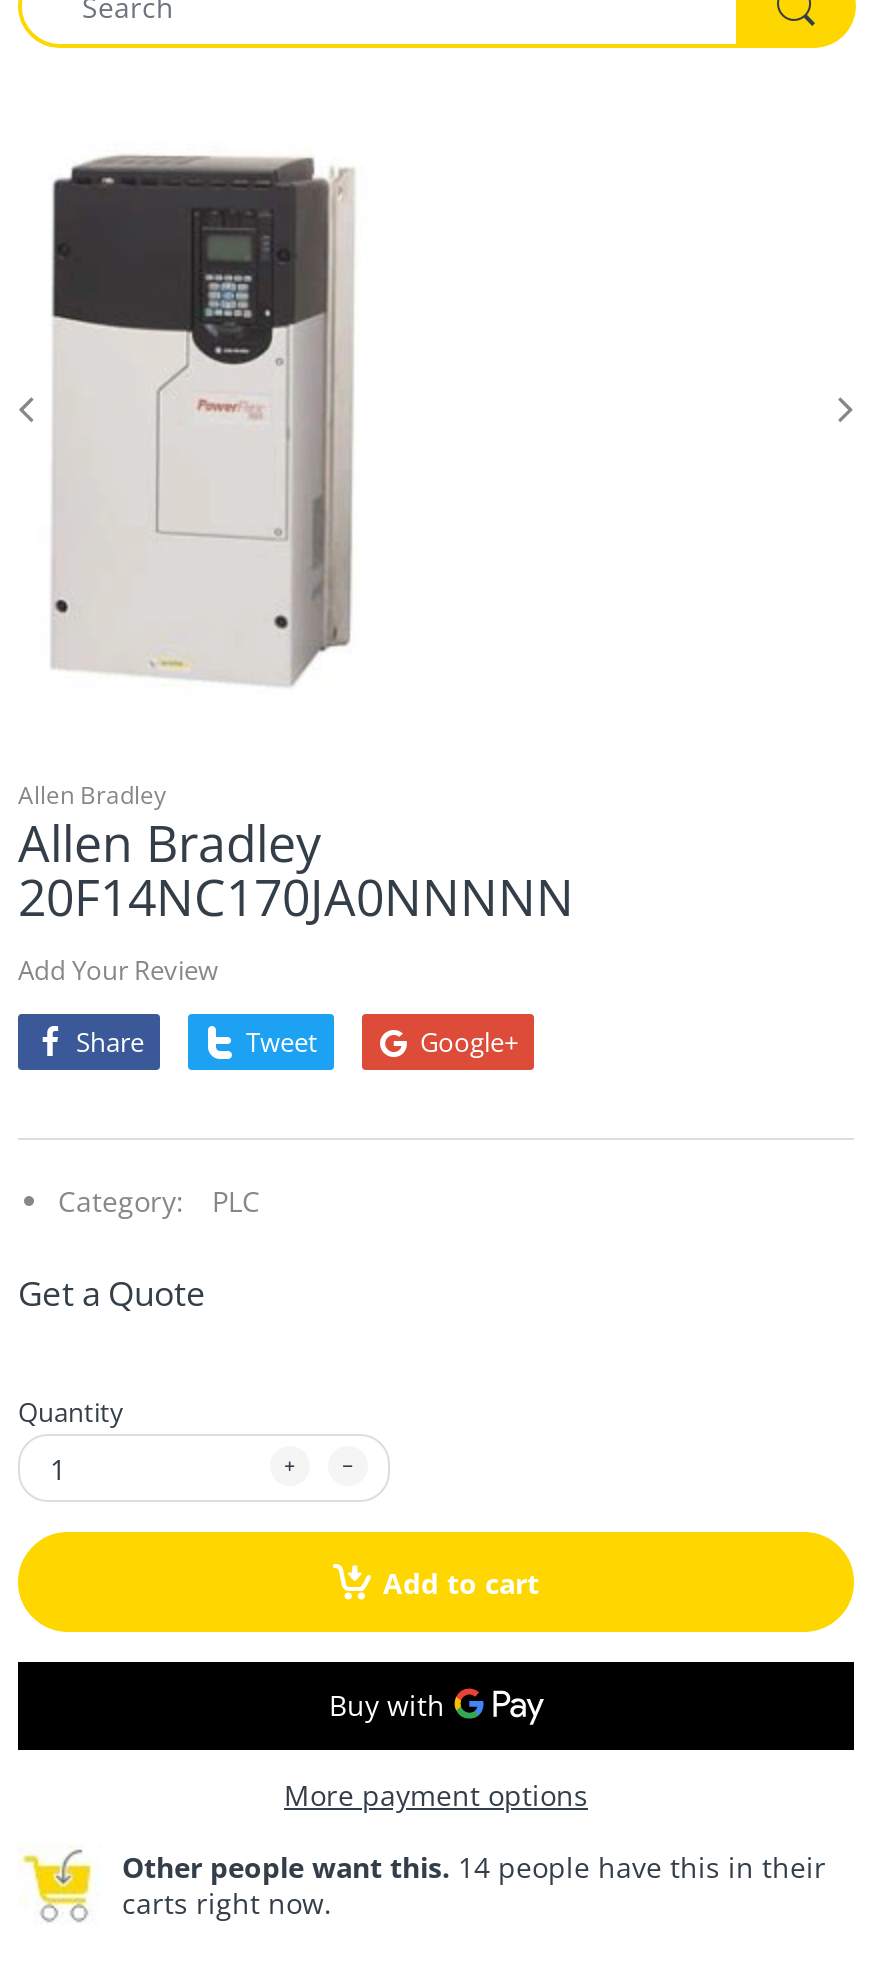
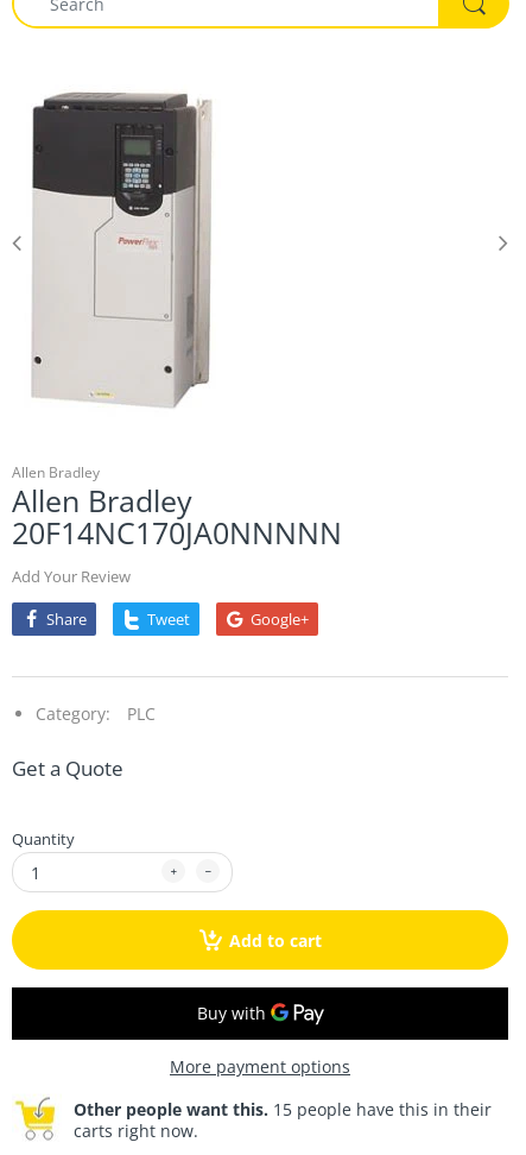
[122,1849,826,1887] Other people want this. 14 people have this in their -> [74,1098,492,1121] Other people want this. 15 people have this in their

